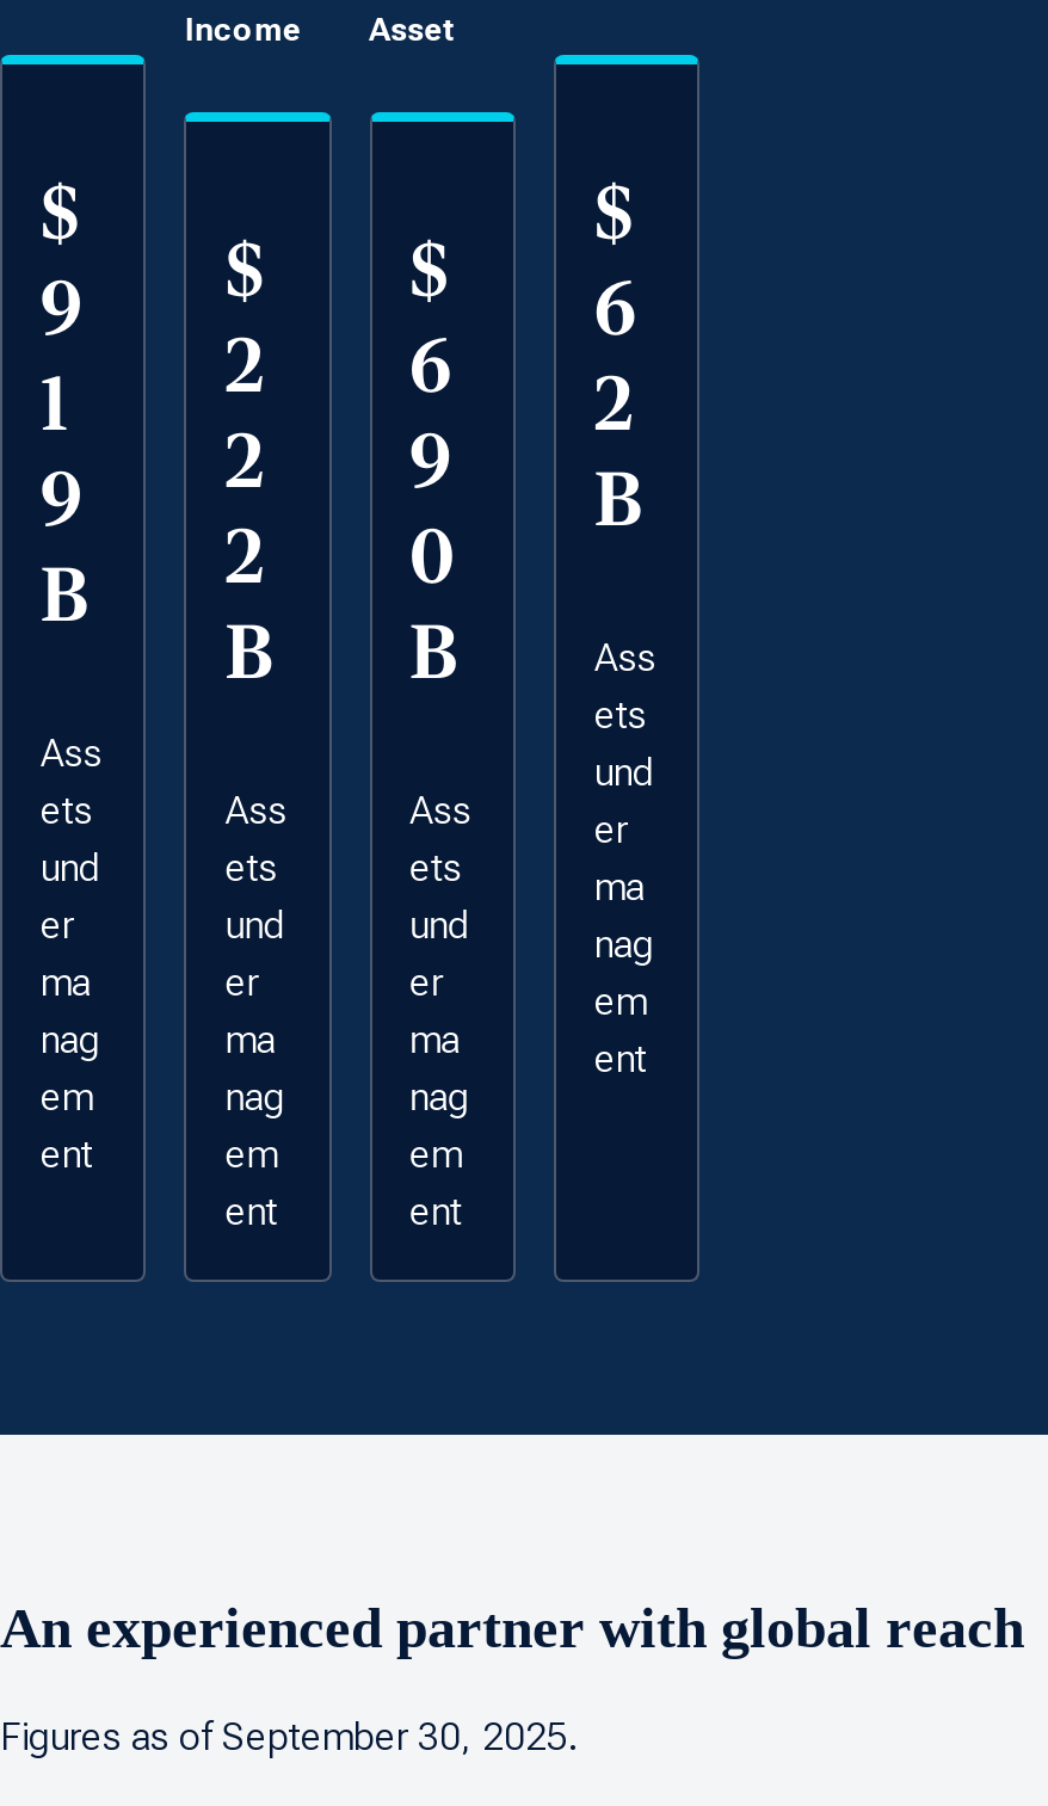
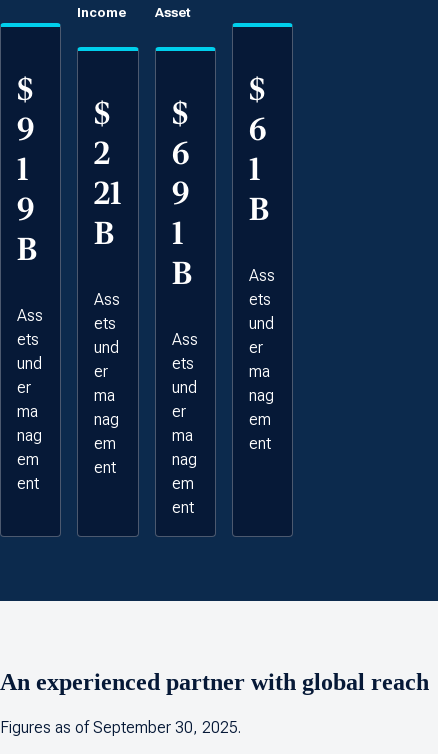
[41,322,633,451] 1 2 6 2 -> [17,135,260,189] 1 2 6 1
[225,418,263,604] 2 | 2 -> [94,175,121,213] 21
[410,513,455,604] 0 -> [172,215,183,253] 1
moved [225,609,287,1235] -> [94,215,120,477]: B | Ass | ets | ... | em | ent

